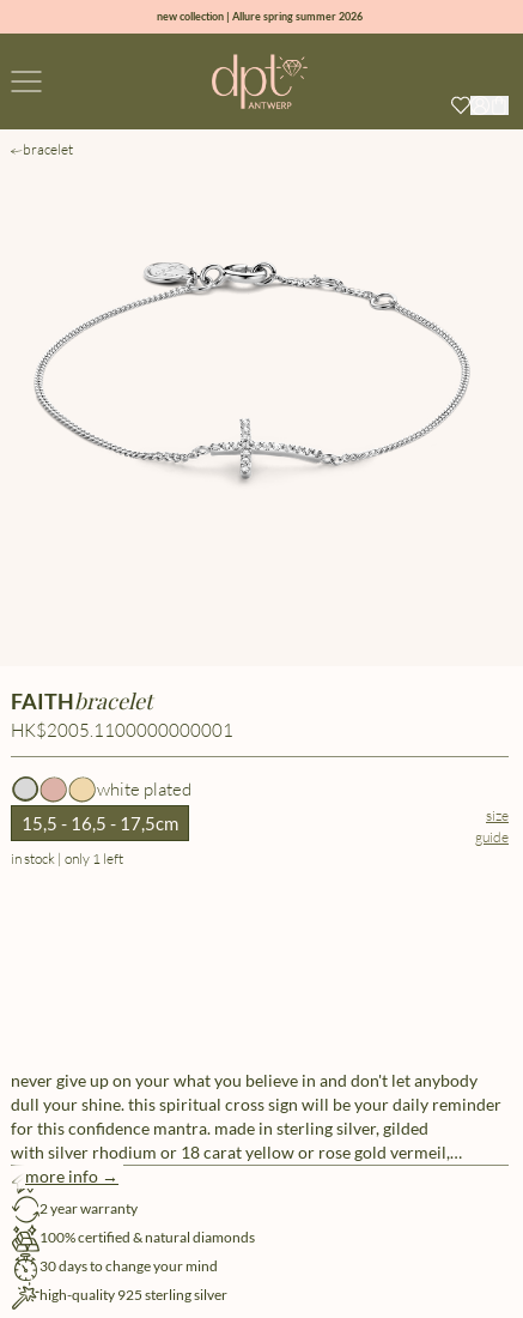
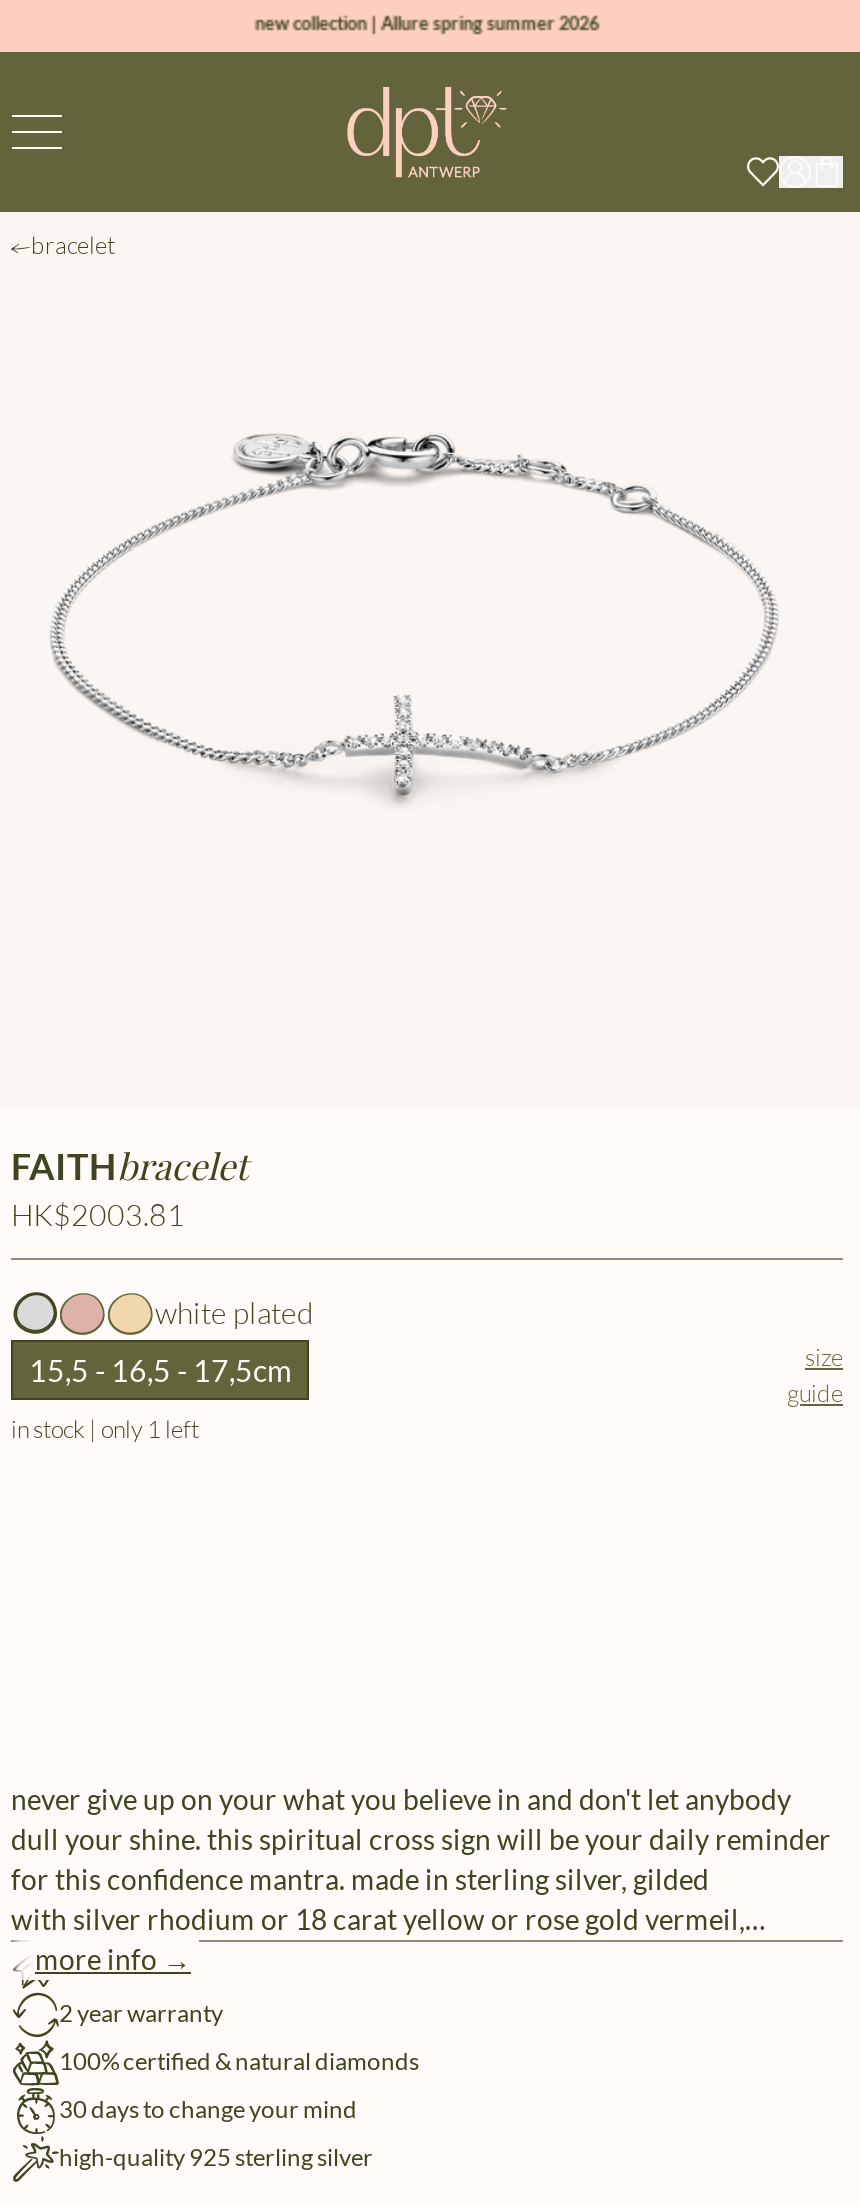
[11,719,233,742] HK$2005.1100000000001 -> [11,1196,185,1234] HK$2003.81

